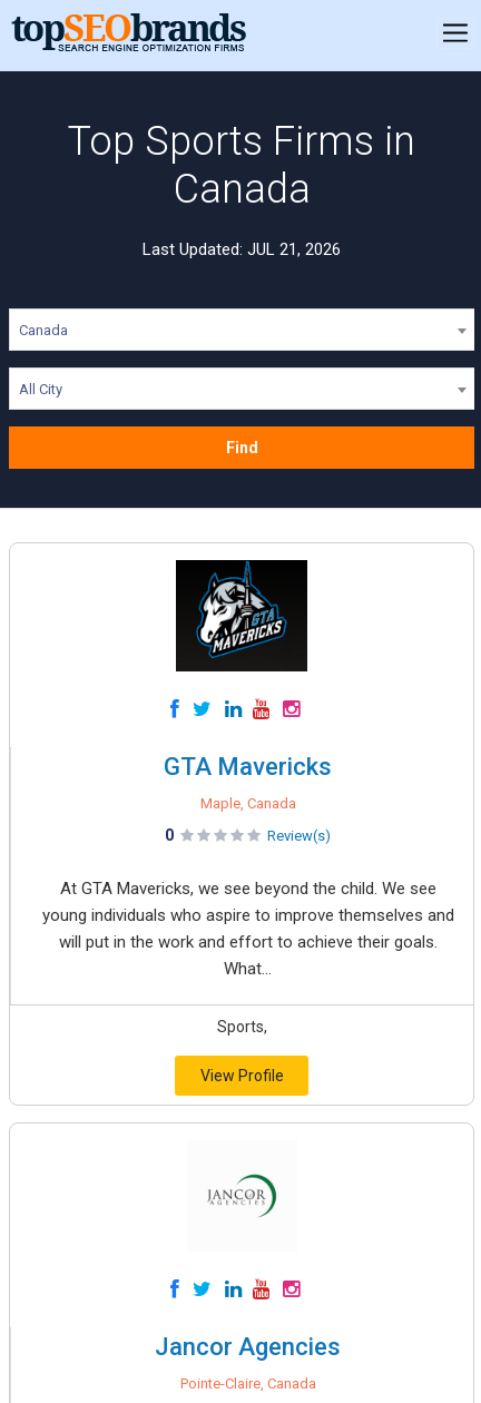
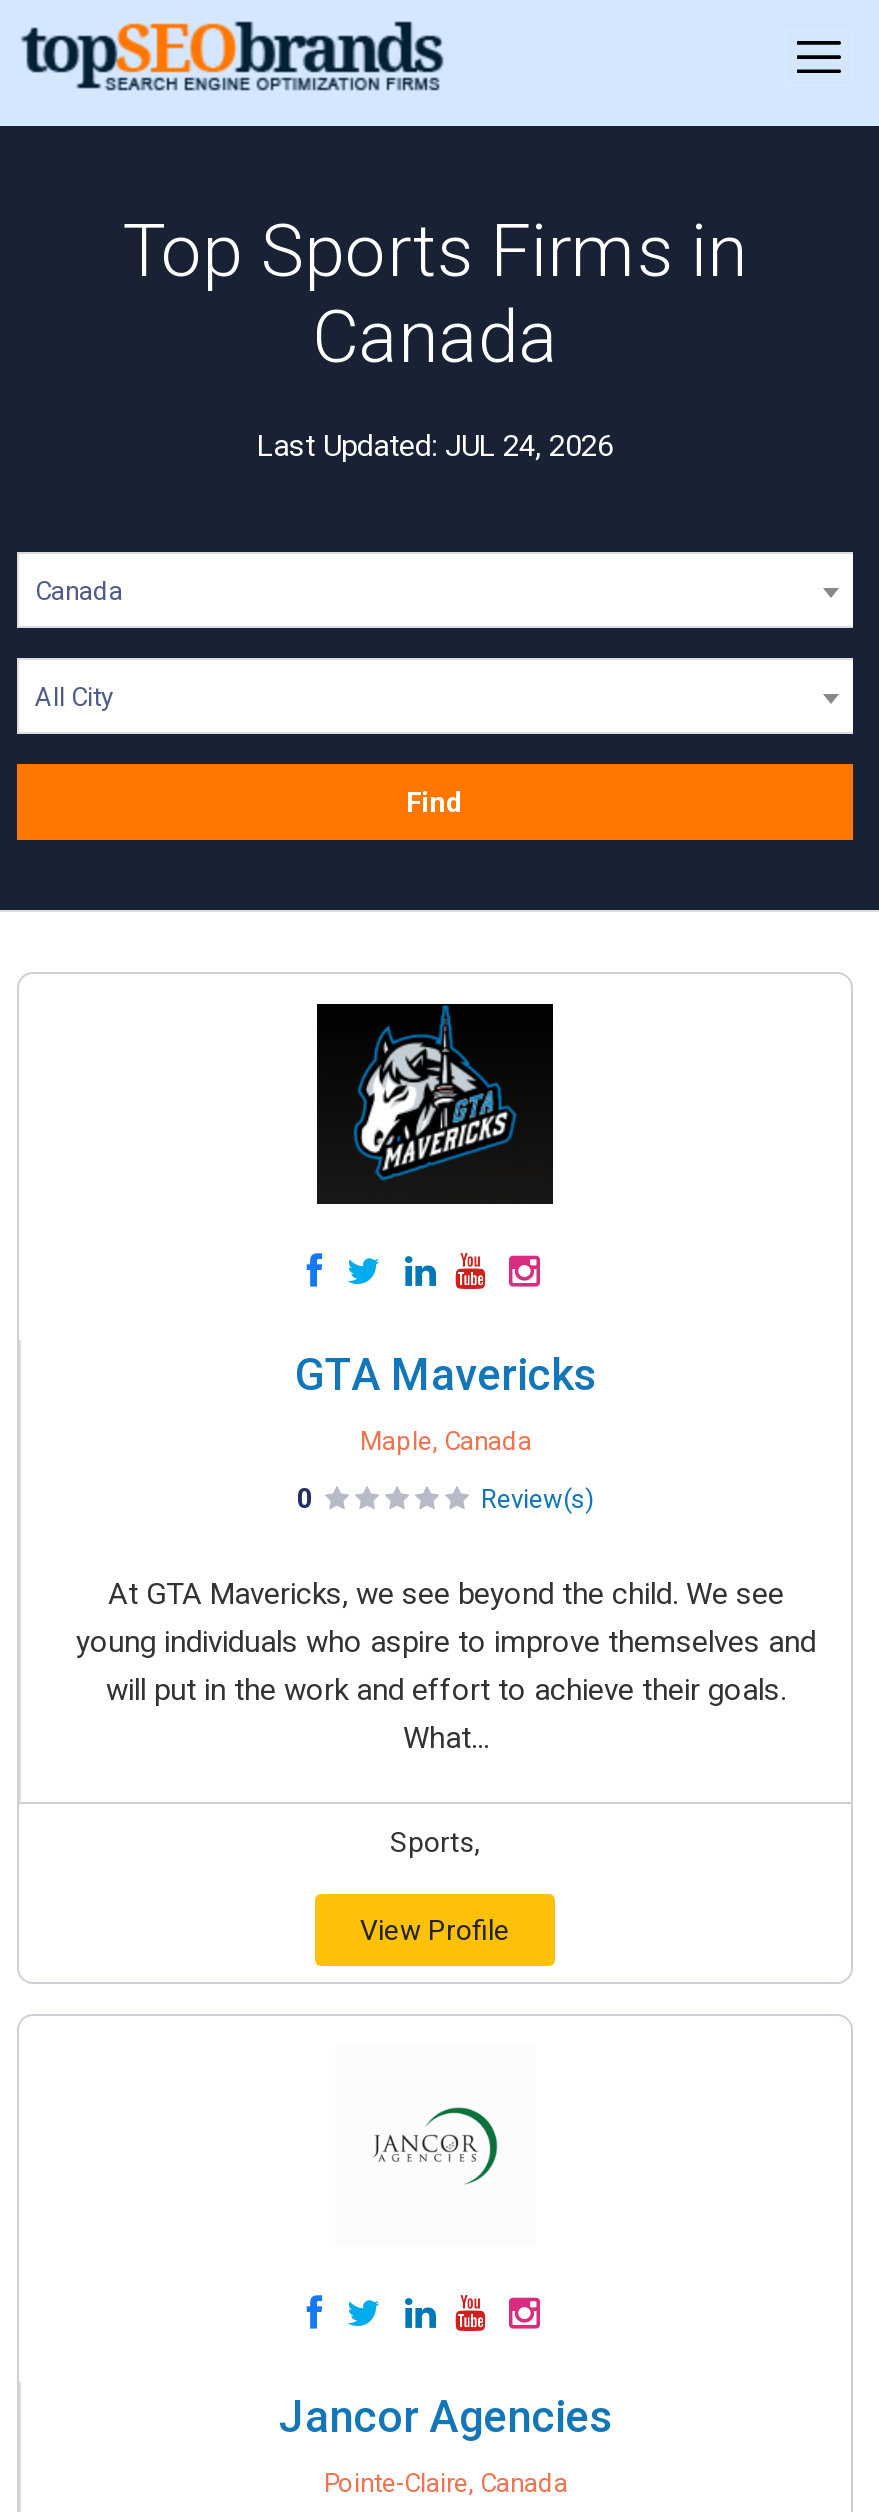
[143,239,341,259] Last Updated: JUL 21, 2026 -> [257,428,613,464] Last Updated: JUL 24, 2026

